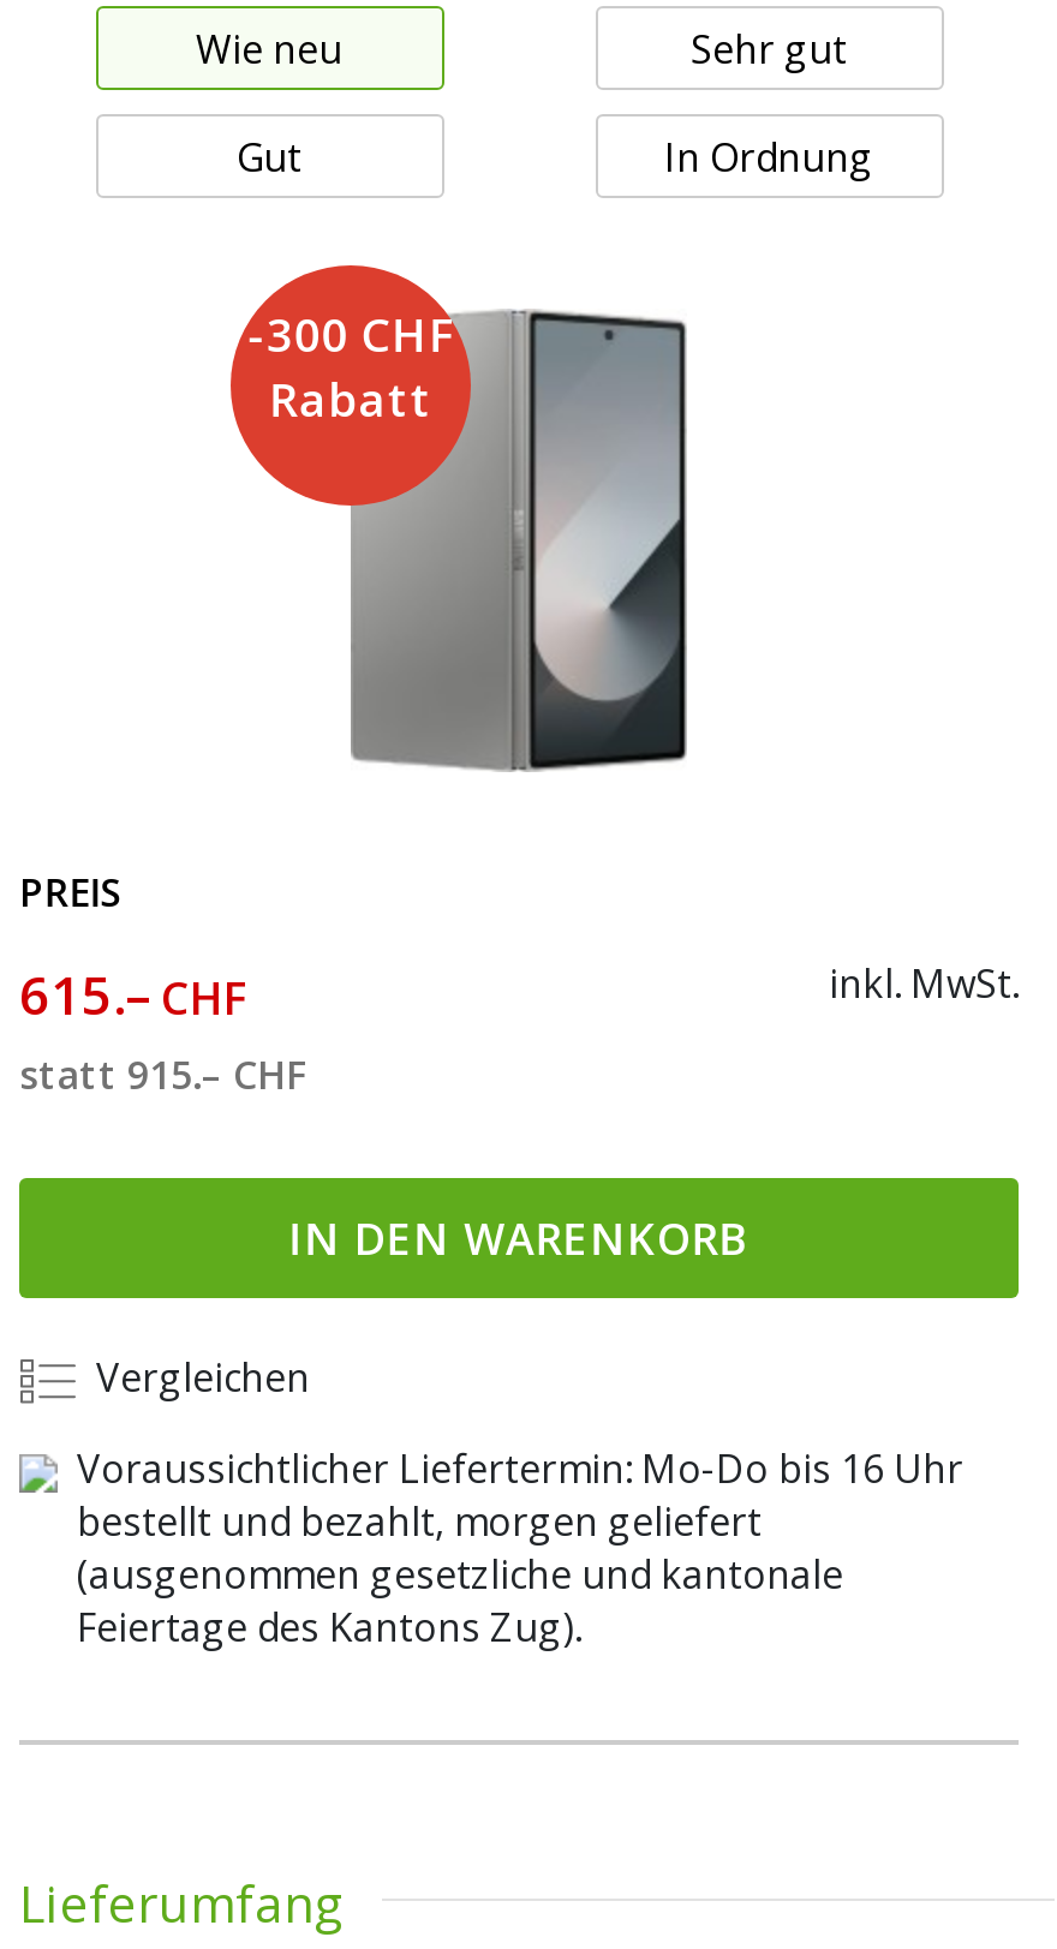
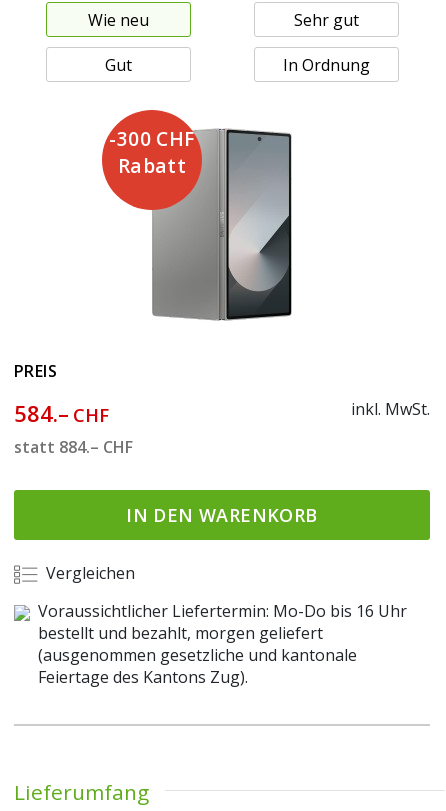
[19,957,247,1029] 615.– CHF -> [14,398,109,428] 584.– CHF
[19,1048,305,1101] statt 915.– CHF -> [14,436,133,458] statt 884.– CHF

